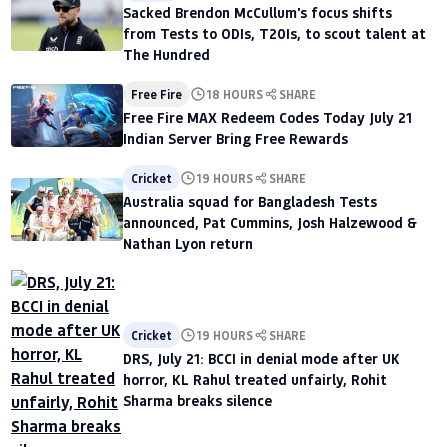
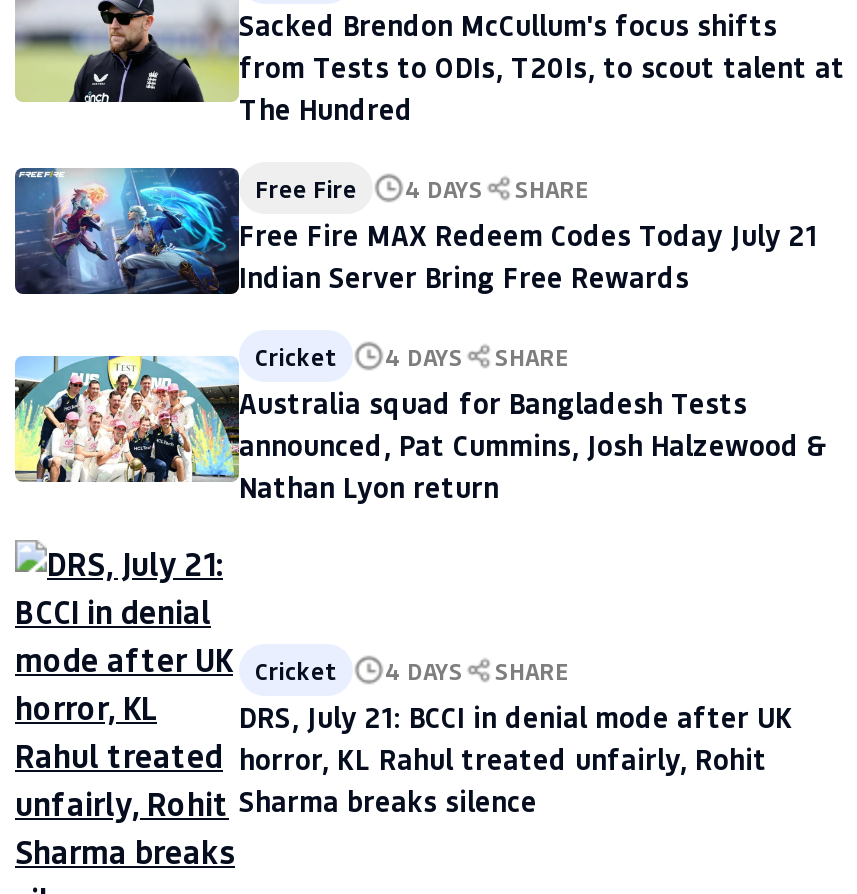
[131,86,316,102] Free Fire 18 HOURS SHARE -> [255,173,589,205] Free Fire 4 DAYS SHARE
[131,170,306,186] Cricket 19 HOURS SHARE -> [255,341,569,373] Cricket 4 DAYS SHARE
[131,327,306,343] Cricket 19 HOURS SHARE -> [255,654,569,686] Cricket 4 DAYS SHARE

